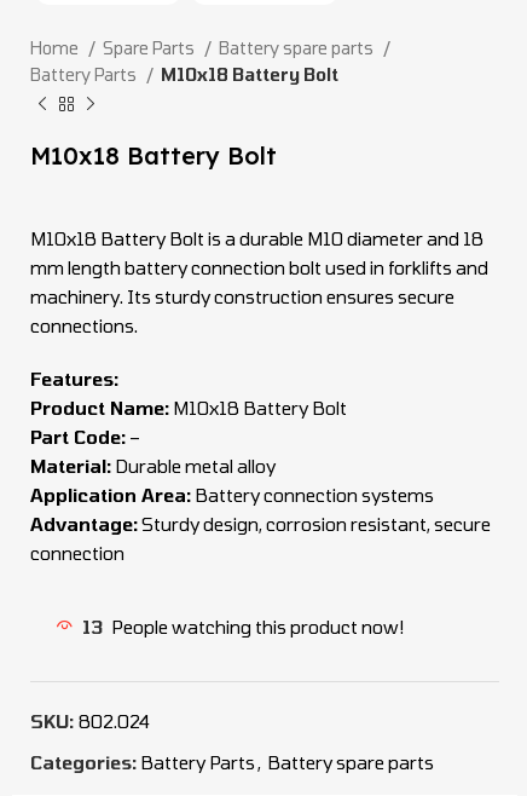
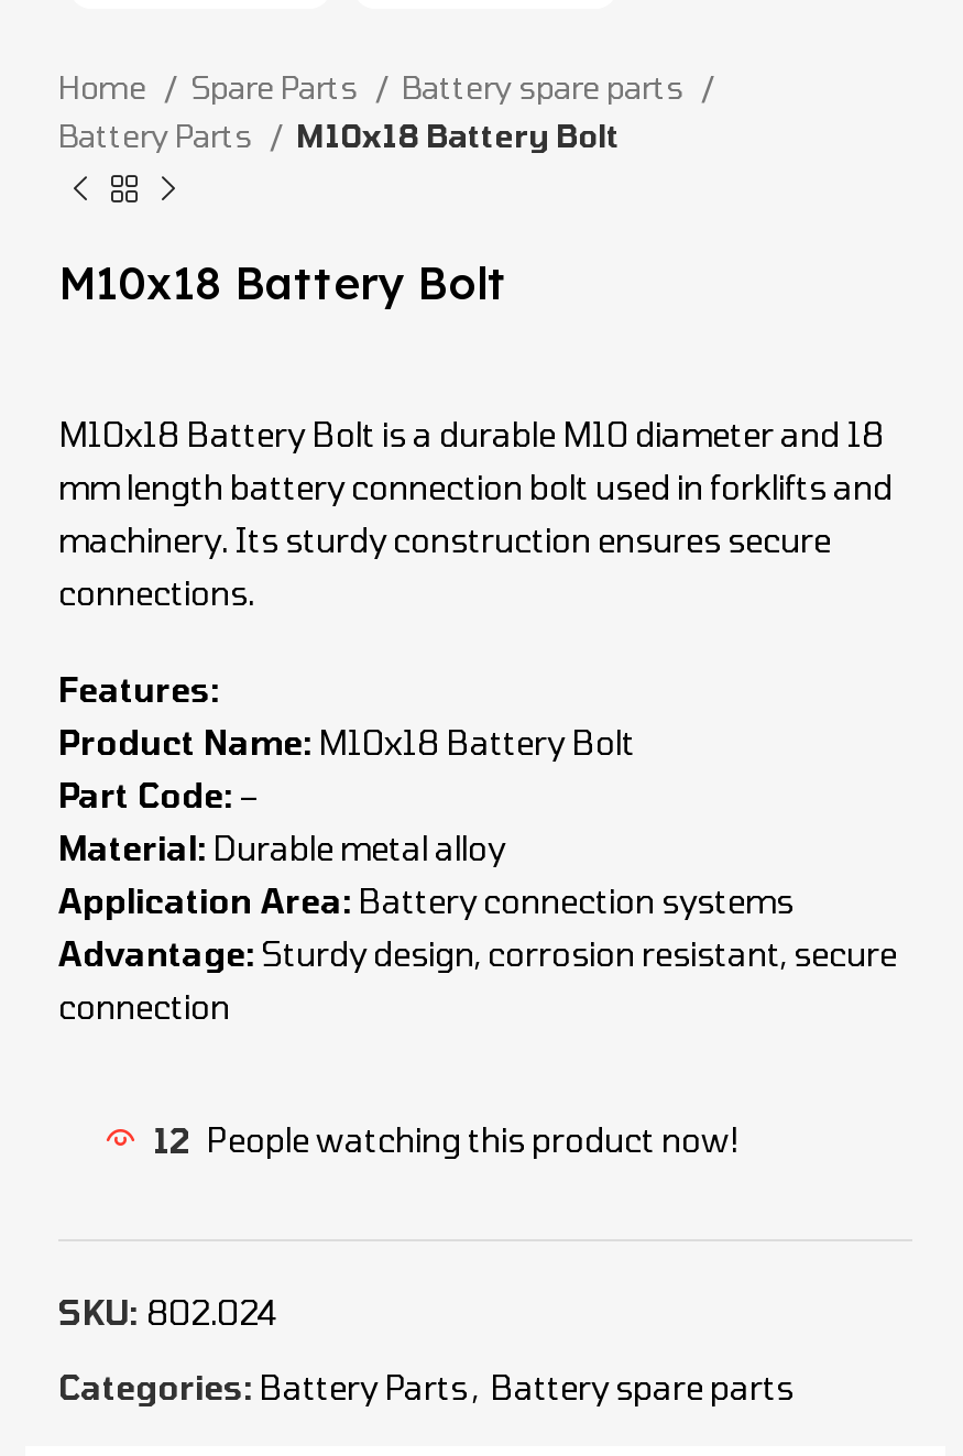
[82,616,404,637] 13 People watching this product now! -> [153,1120,738,1160] 12 People watching this product now!

